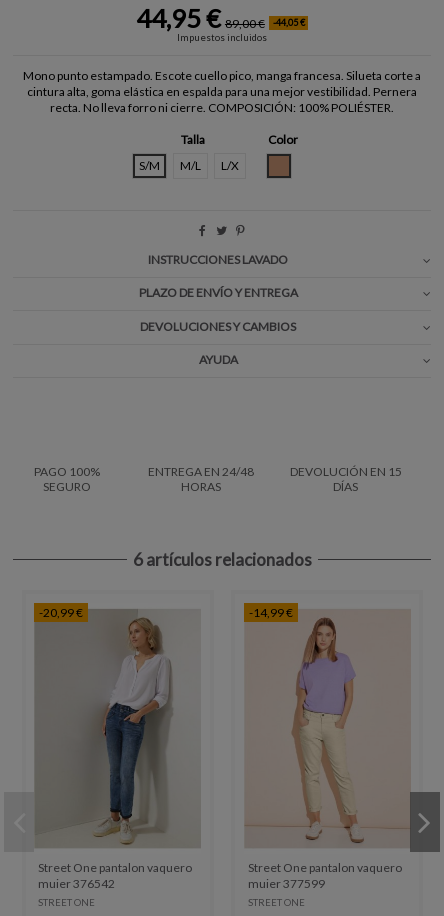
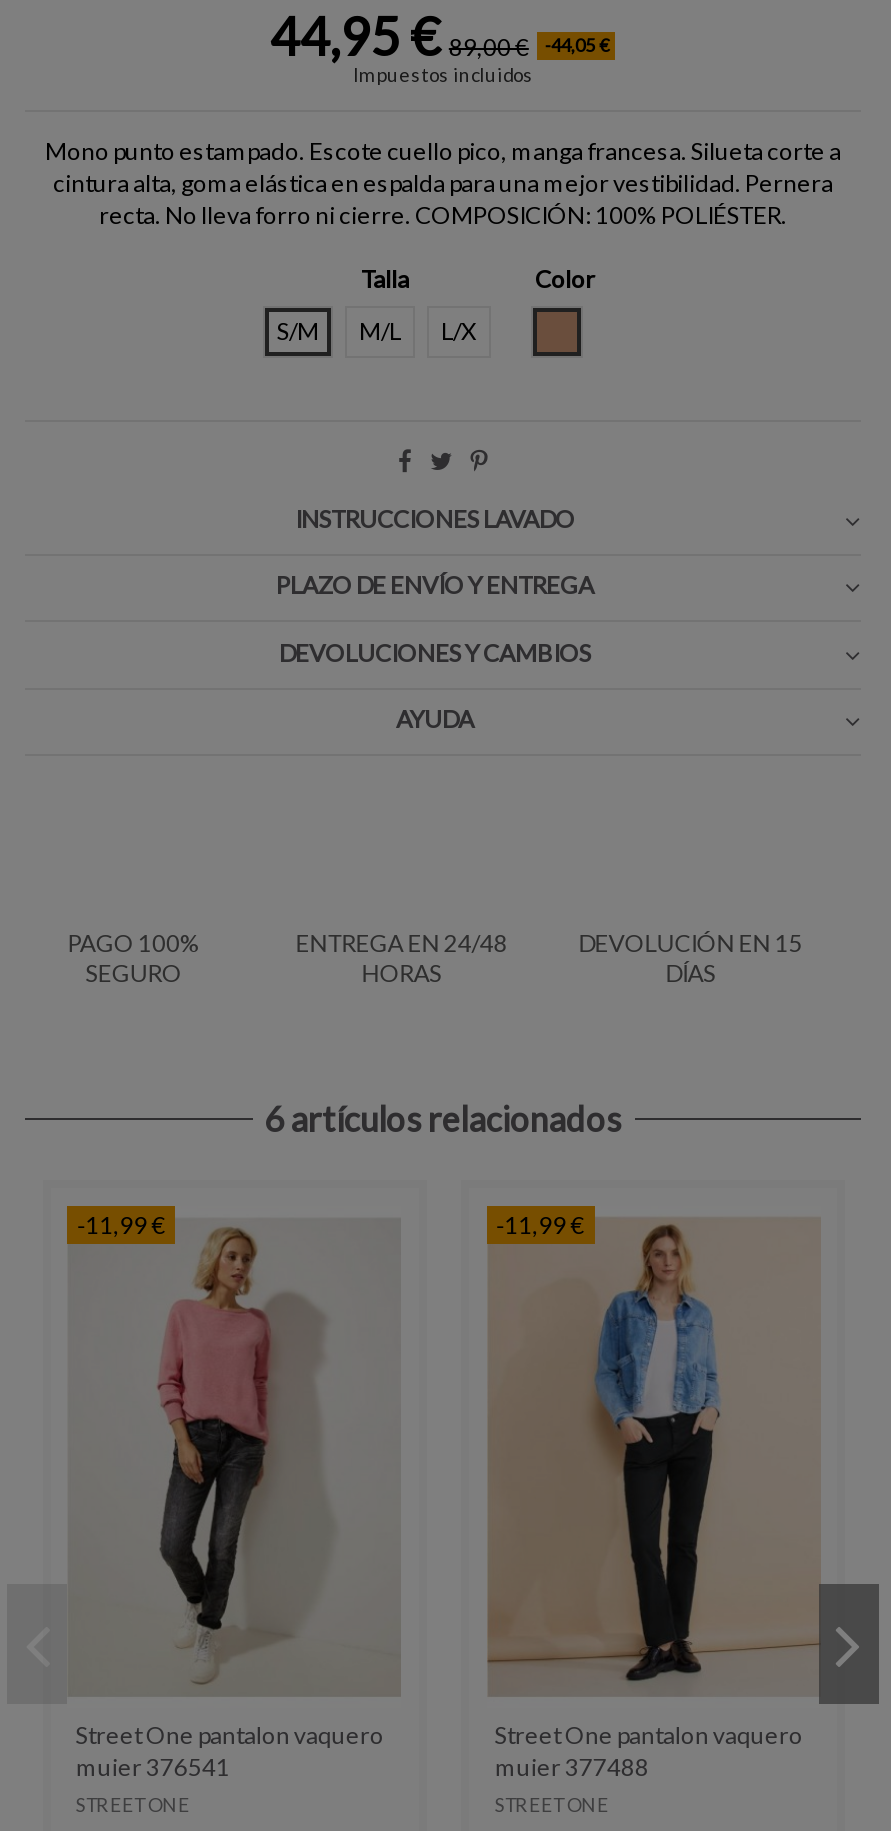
[35,604,174,846] [image] | -20,99 € -> [71,1209,343,1690] [image] | -11,99 €
[246,604,410,844] [image] | -14,99 € -> [487,1209,815,1686] [image] | -11,99 €
[38,876,115,891] mujer 376542 -> [76,1751,230,1781] mujer 376541
[248,876,325,891] mujer 377599 -> [495,1751,649,1781] mujer 377488

